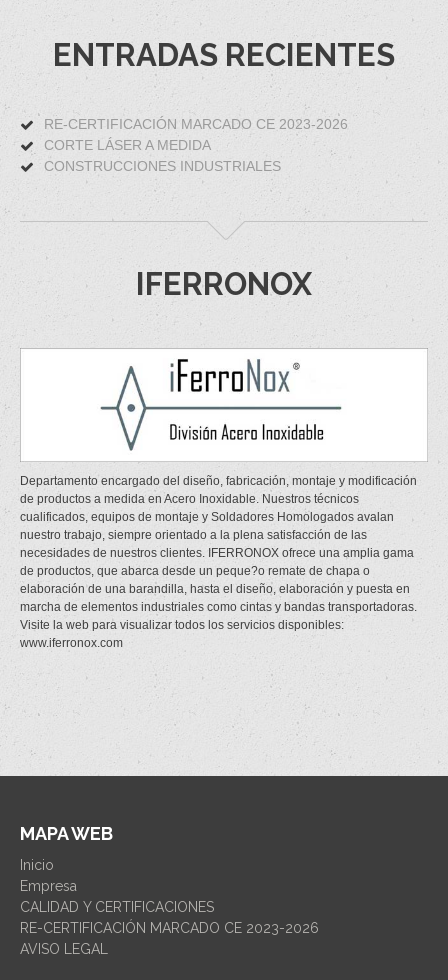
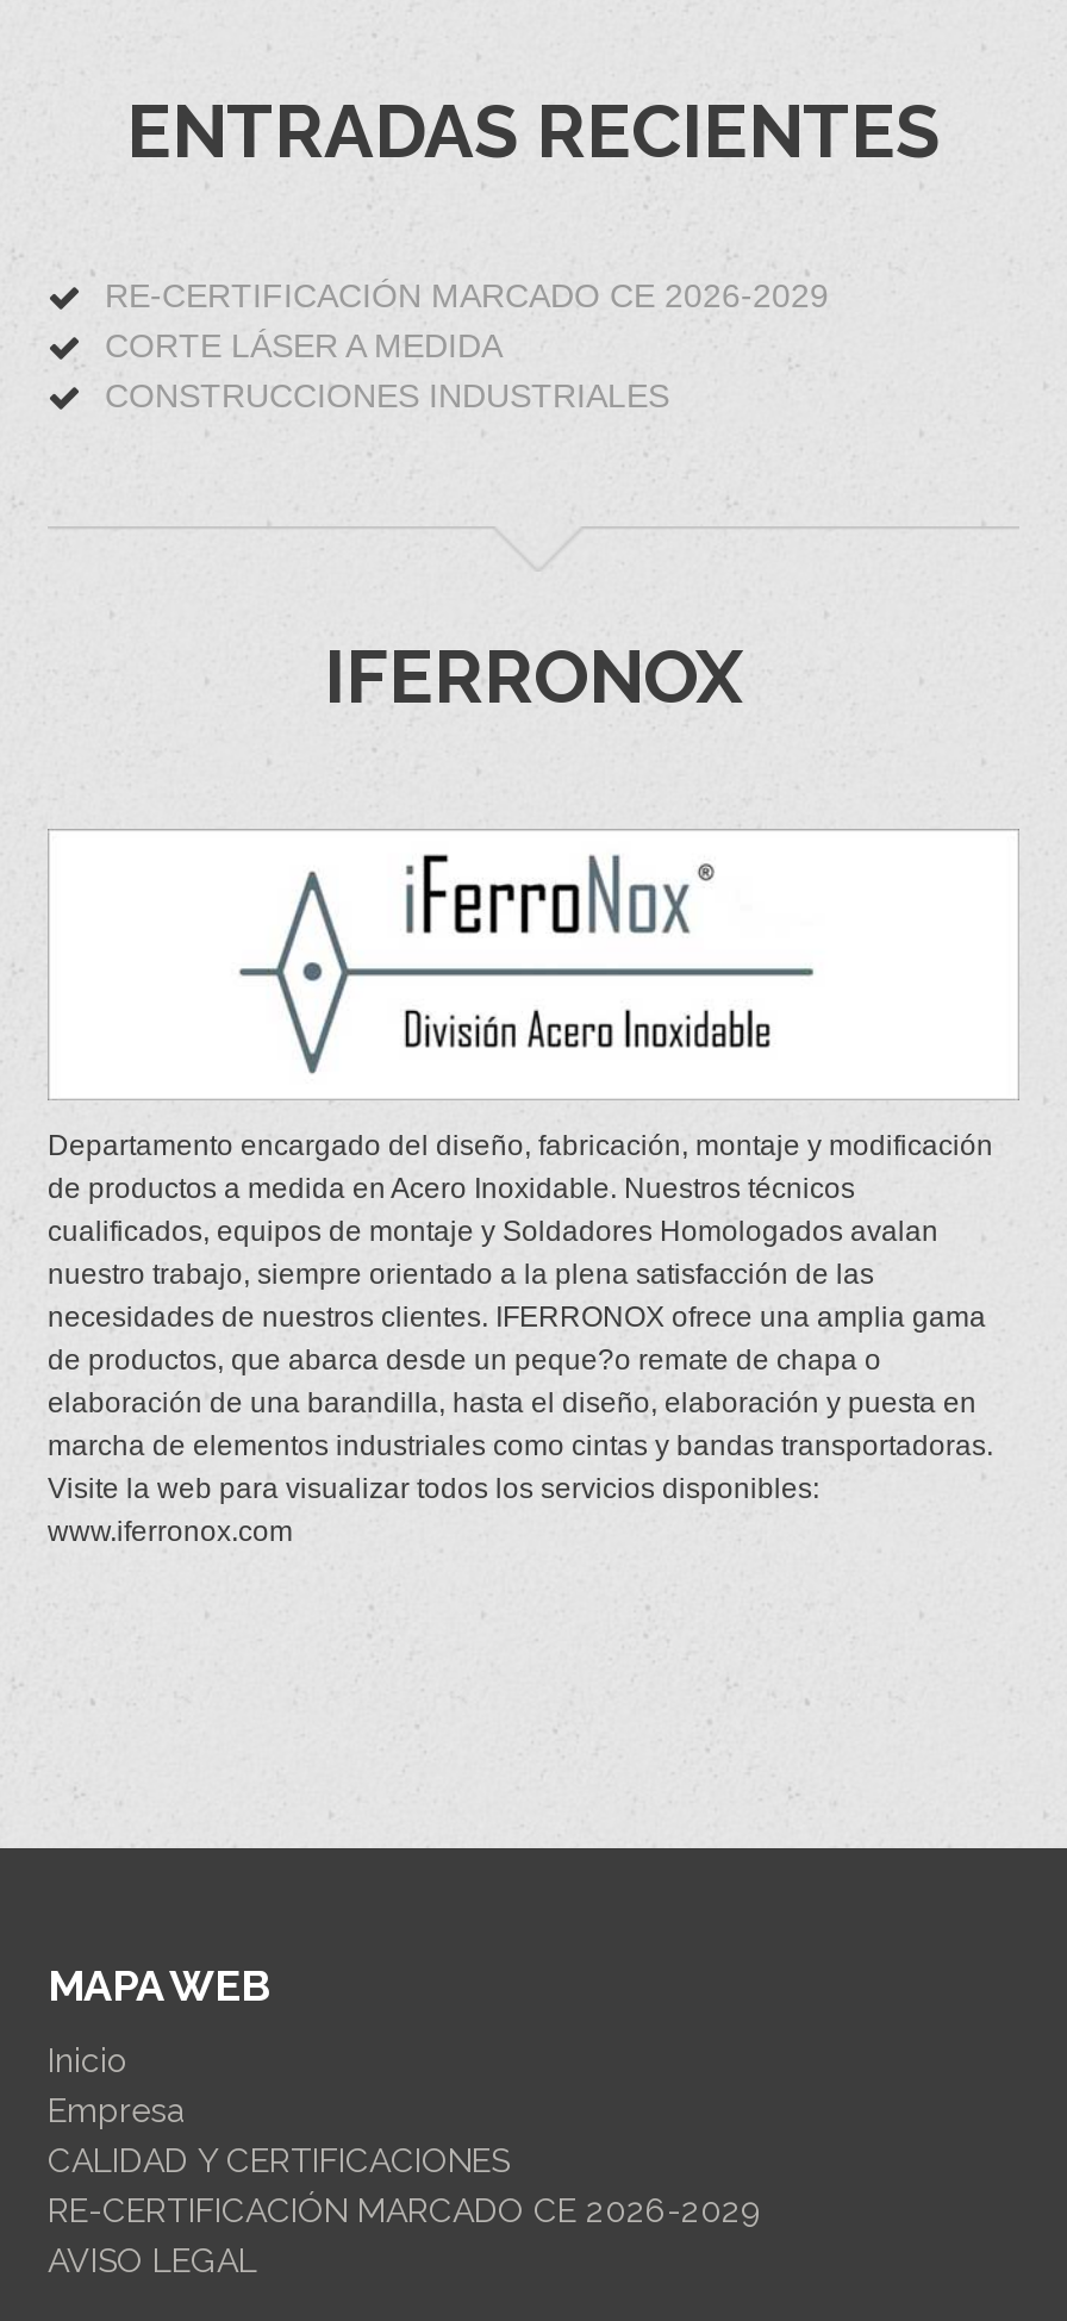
[44,116,348,132] RE-CERTIFICACIÓN MARCADO CE 2023-2026 -> [105,275,829,313] RE-CERTIFICACIÓN MARCADO CE 2026-2029
[20,920,319,936] RE-CERTIFICACIÓN MARCADO CE 2023-2026 -> [48,2190,760,2229] RE-CERTIFICACIÓN MARCADO CE 2026-2029

